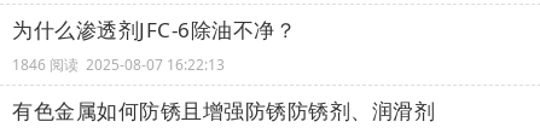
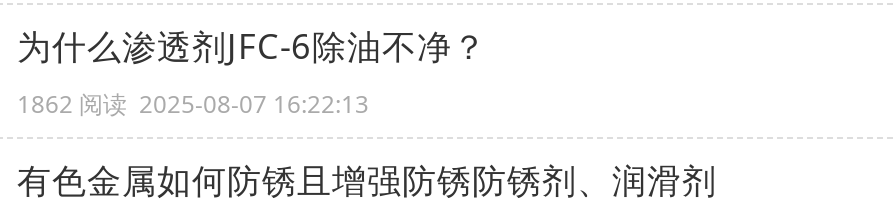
[12,55,225,75] 1846 阅读 2025-08-07 16:22:13 -> [17,87,369,121] 1862 阅读 2025-08-07 16:22:13

